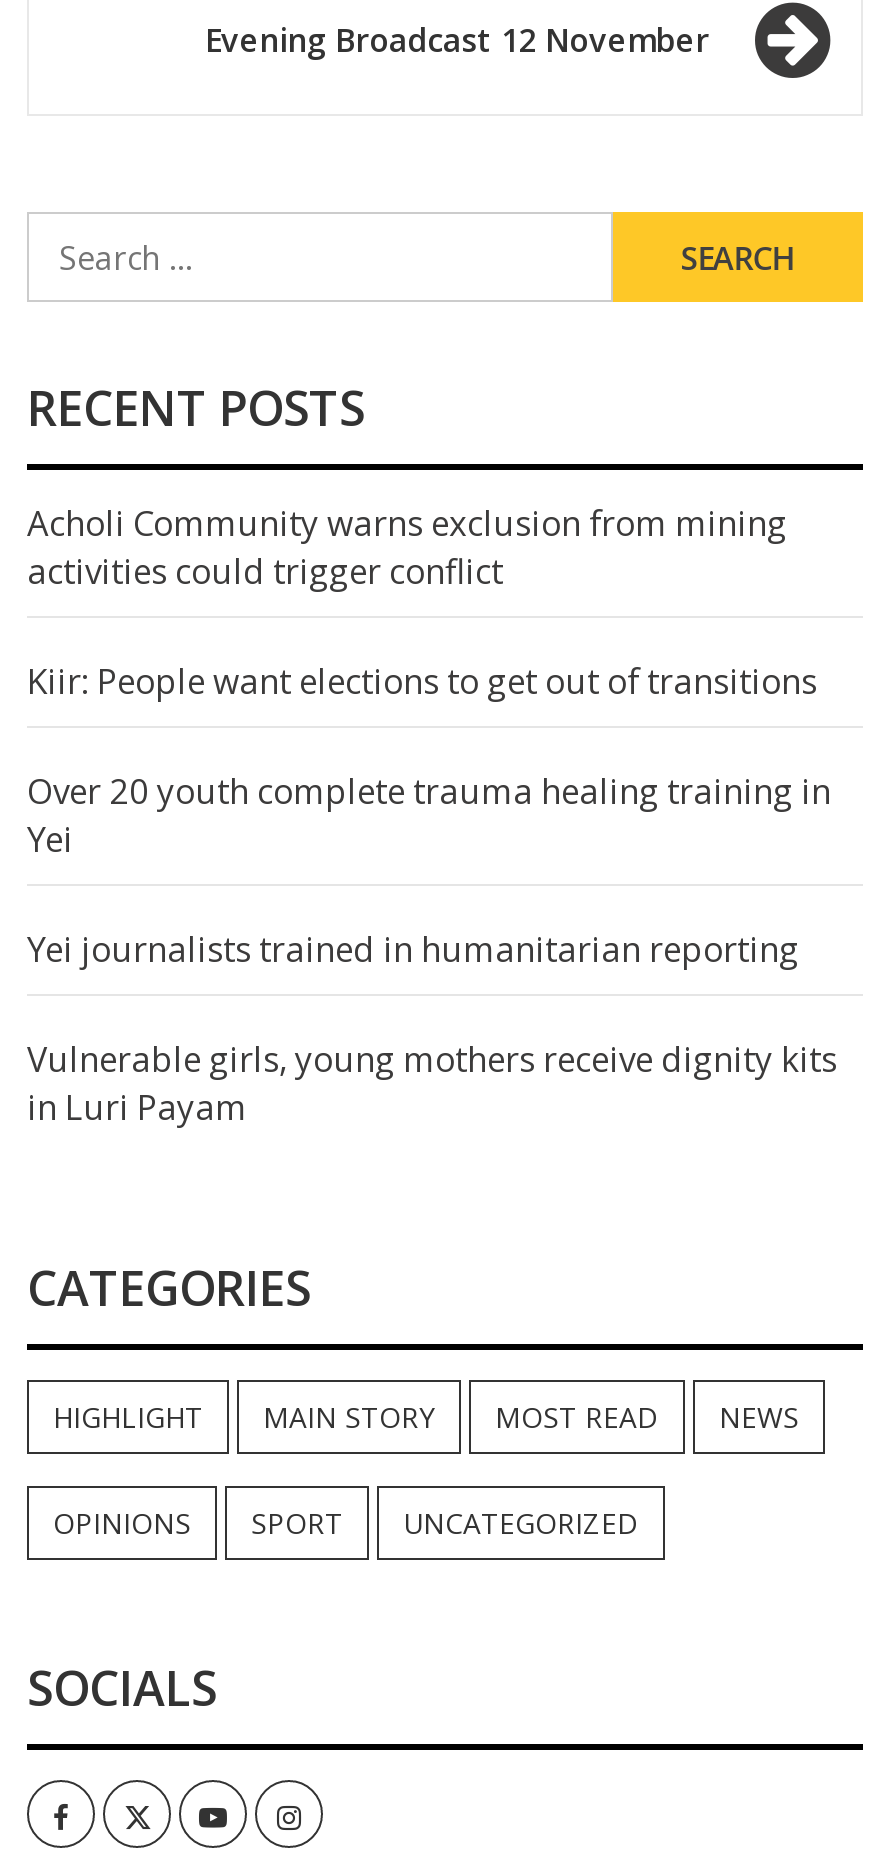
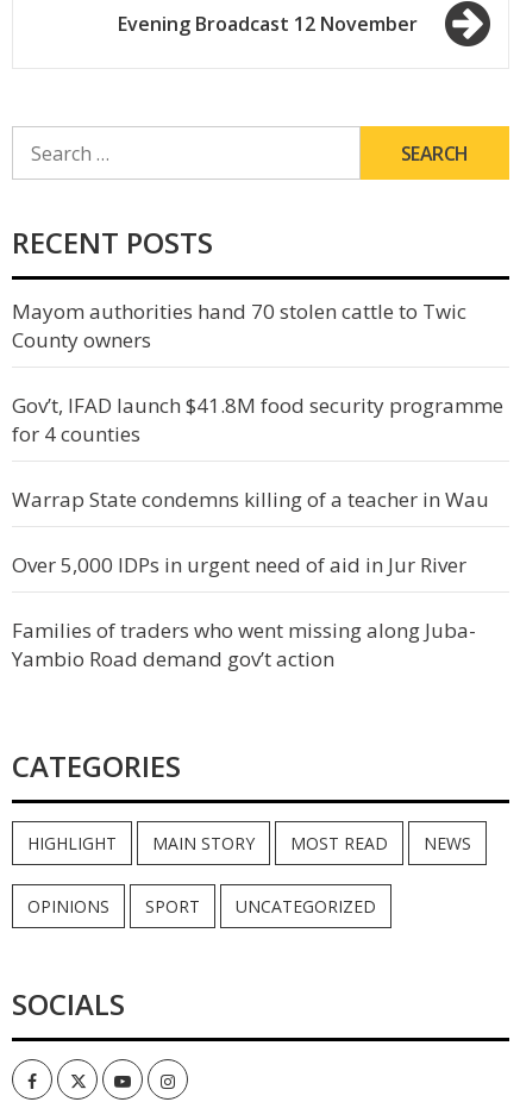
[27,500,787,594] Acholi Community warns exclusion from mining | activities could trigger conflict -> [12,298,466,353] Mayom authorities hand 70 stolen cattle to Twic | County owners
[27,658,817,704] Kiir: People want elections to get out of transitions -> [12,392,503,447] Gov’t, IFAD launch $41.8M food security programme | for 4 counties
[27,768,831,862] Over 20 youth complete trauma healing training in | Yei -> [12,486,489,513] Warrap State condemns killing of a teacher in Wau
[27,926,799,972] Yei journalists trained in humanitarian reporting -> [12,551,466,578] Over 5,000 IDPs in urgent need of aid in Jur River
[27,1036,837,1130] Vulnerable girls, young mothers receive dignity kits | in Luri Payam -> [12,616,476,672] Families of traders who went missing along Juba- | Yambio Road demand gov’t action

